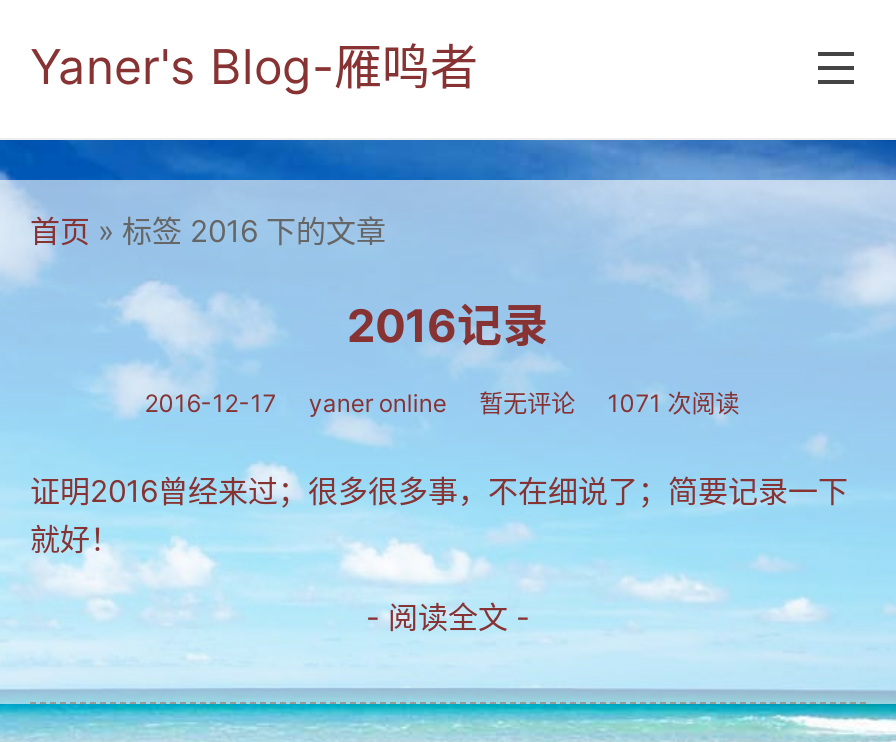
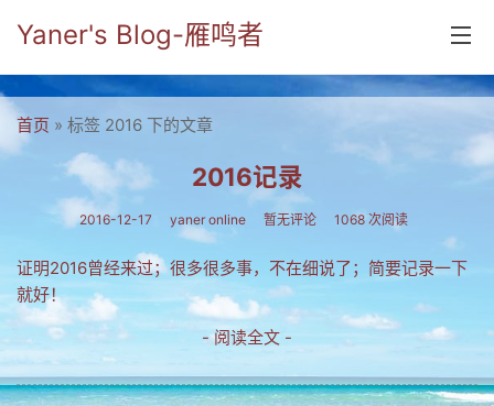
[608,389,740,419] 1071 次阅读 -> [334,212,408,228] 1068 次阅读

